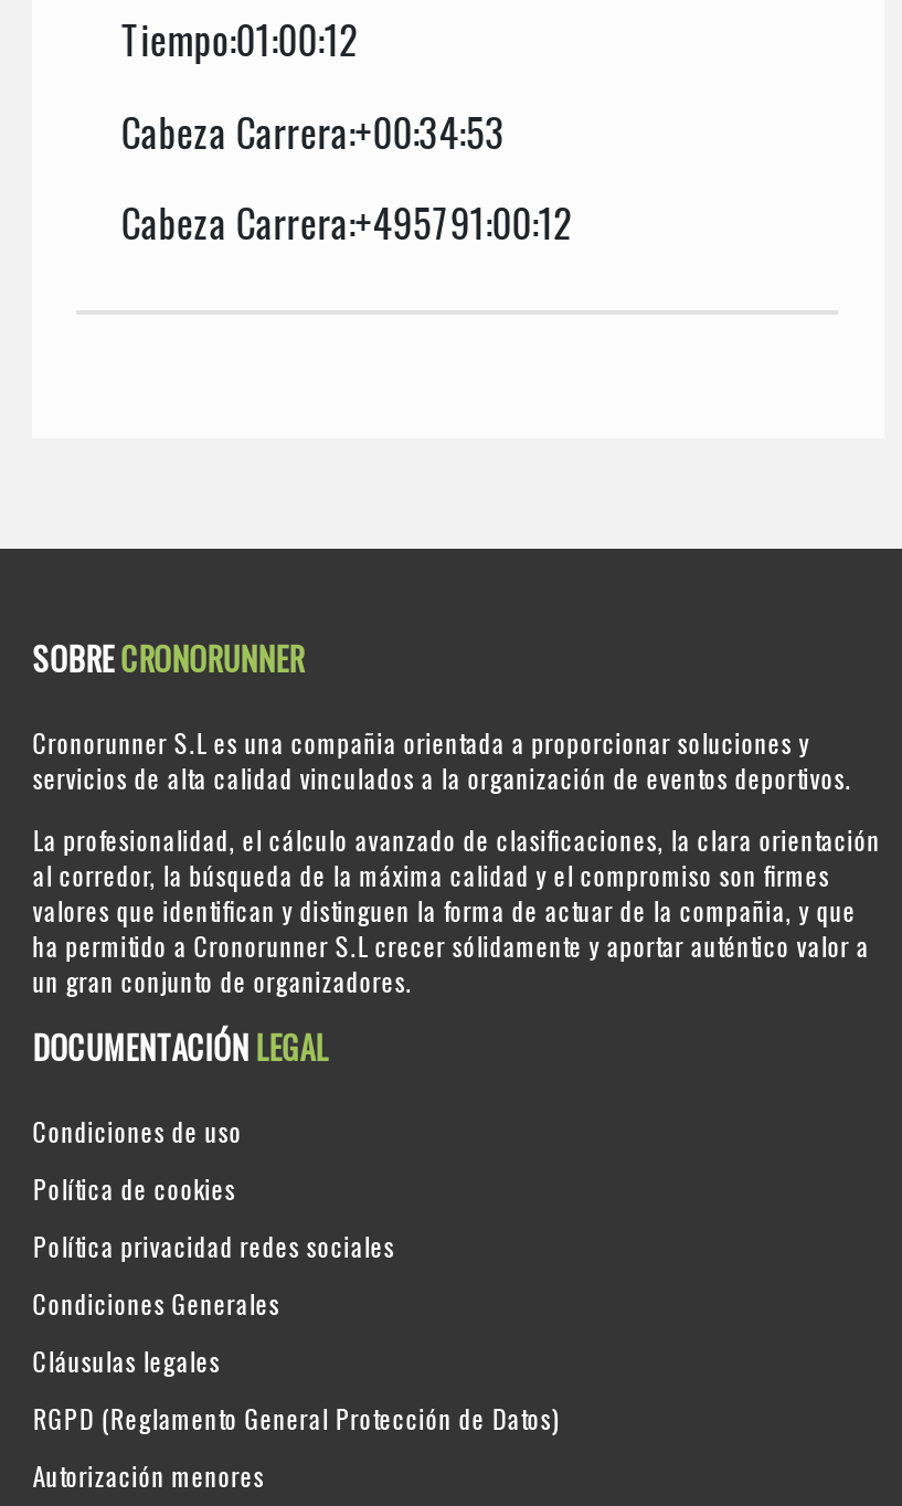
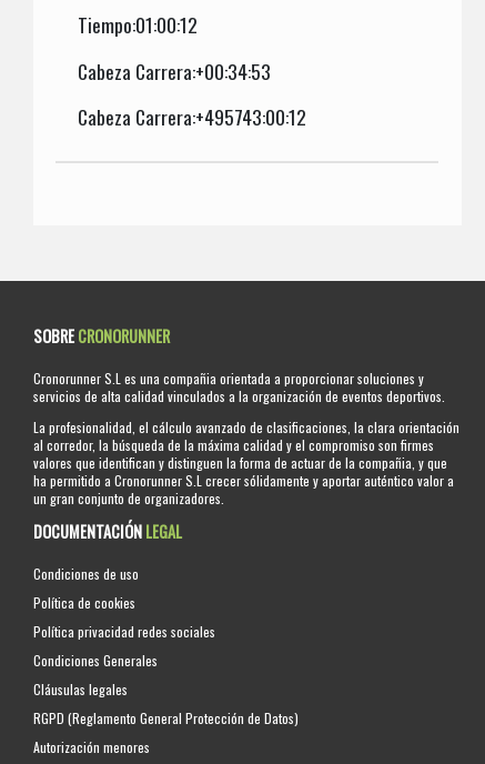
[121,193,573,251] Cabeza Carrera:+495791:00:12 -> [78,102,307,131] Cabeza Carrera:+495743:00:12

